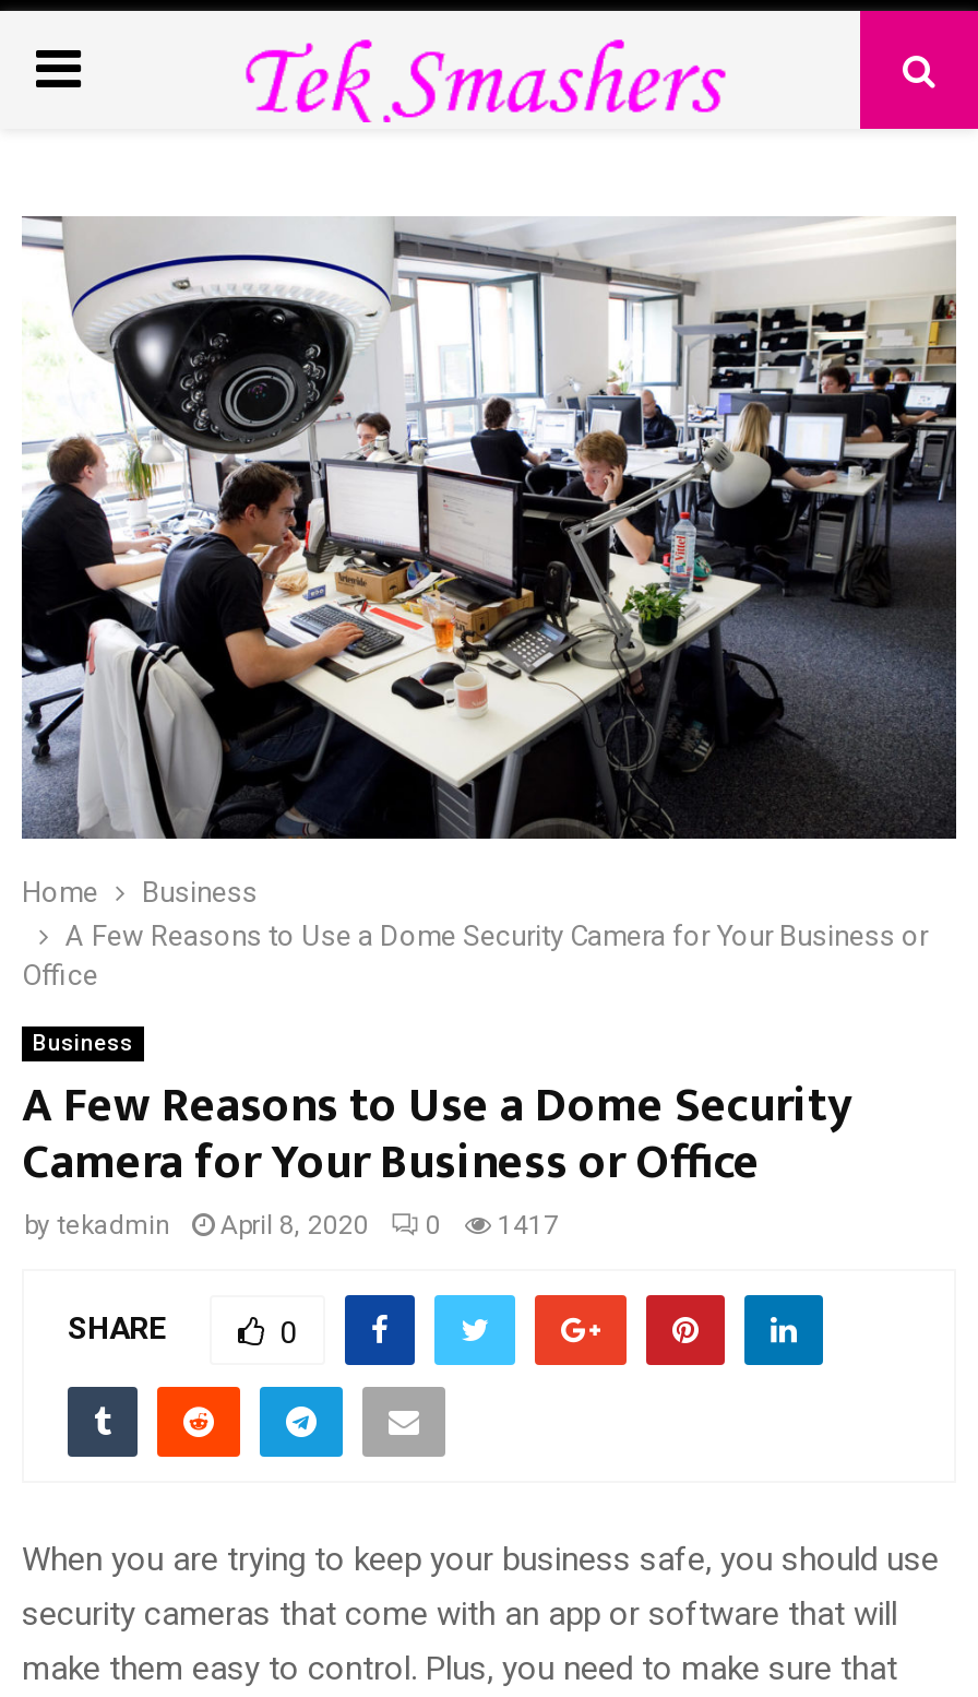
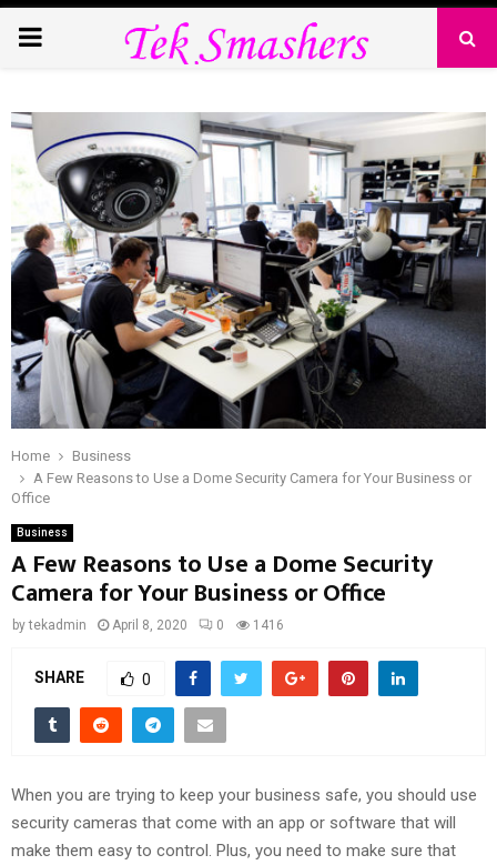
[24,1211,559,1241] by tekadmin April 8, 2020 0 1417 -> [12,618,284,633] by tekadmin April 8, 2020 0 1416

